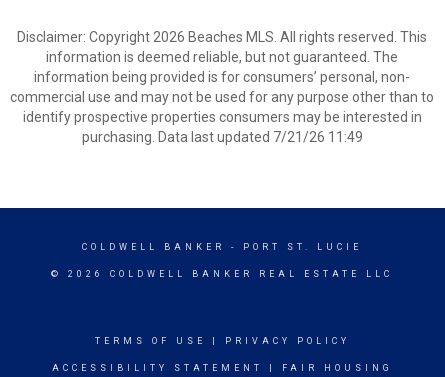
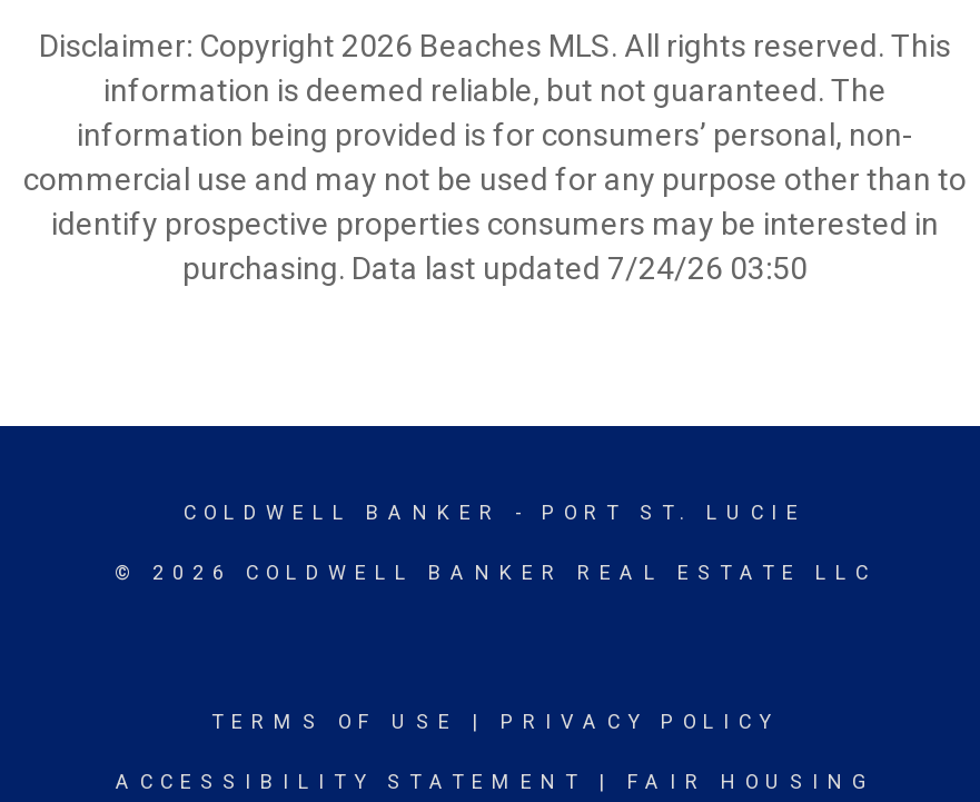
[81,129,362,145] purchasing. Data last updated 7/21/26 11:49 -> [182,250,808,286] purchasing. Data last updated 7/24/26 03:50

